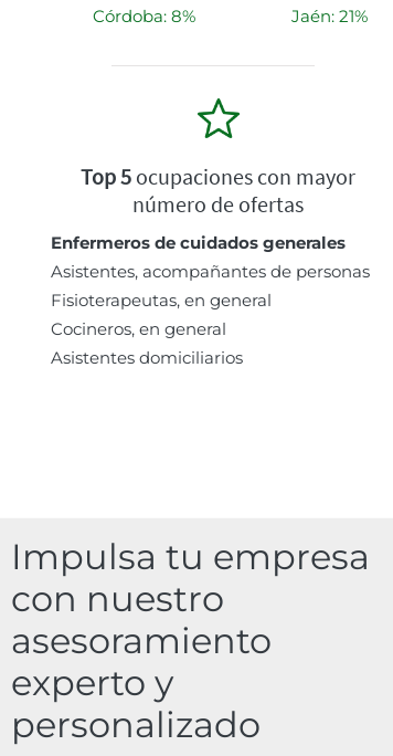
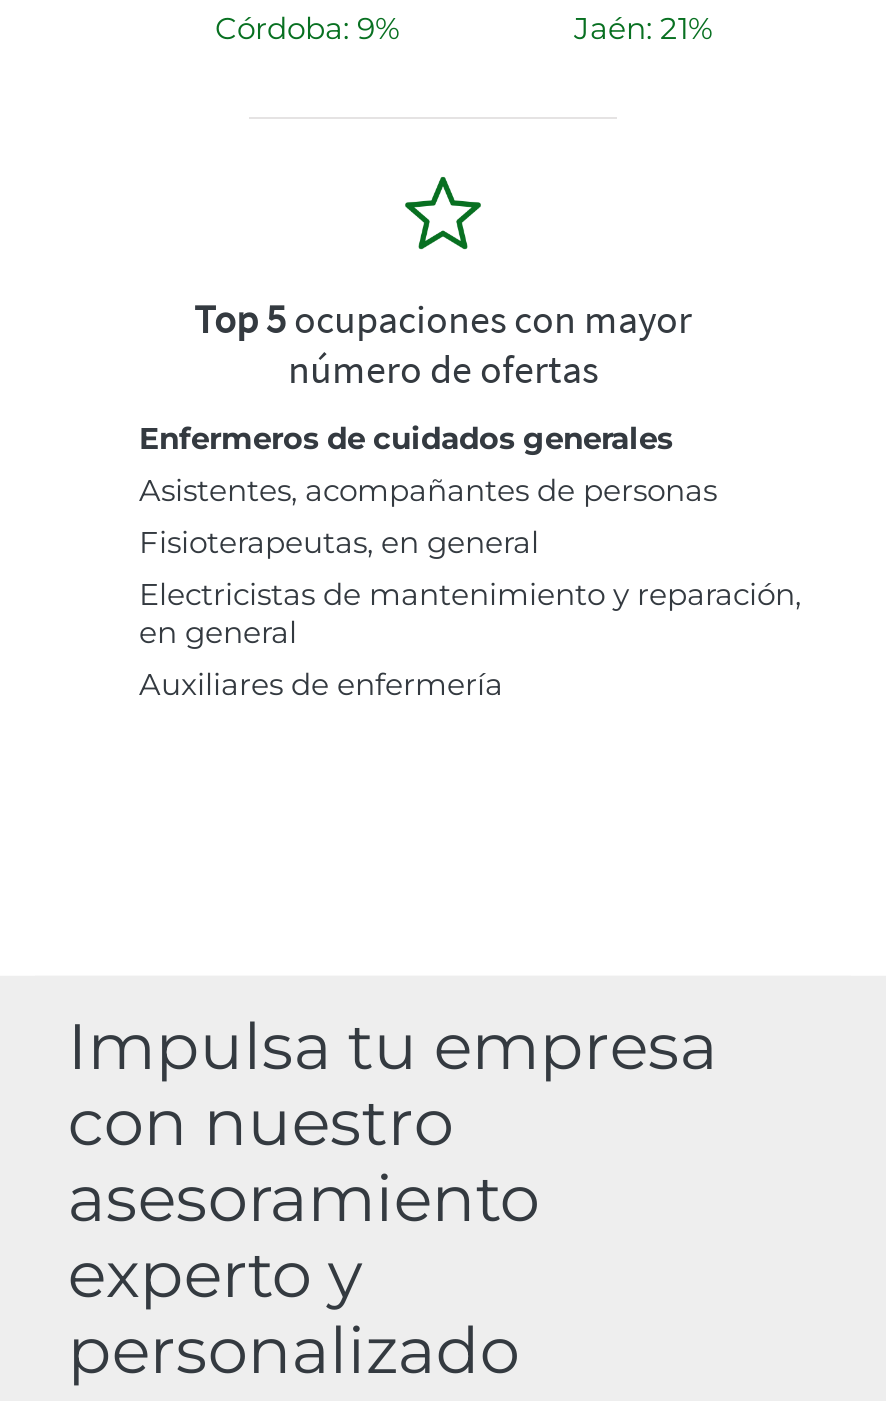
[92,5,195,26] Córdoba: 8% -> [215,10,399,48] Córdoba: 9%
[51,318,243,368] Cocineros, en general | Asistentes domiciliarios -> [139,576,801,704] Electricistas de mantenimiento y reparación, | en general | Auxiliares de enfermería

